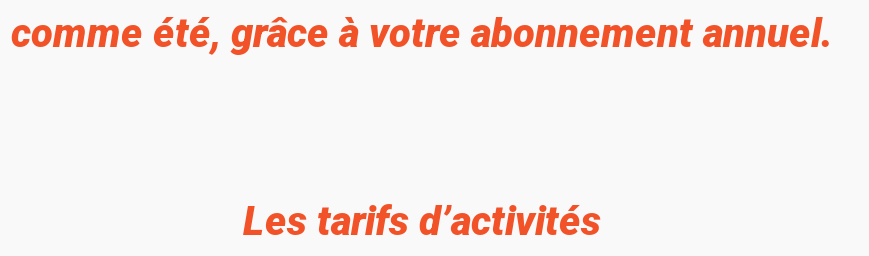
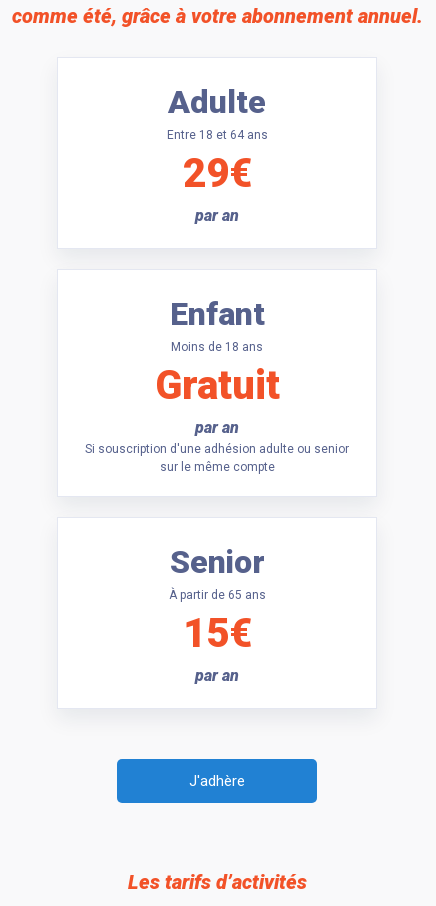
none -> [85,83,349,685] Adulte | Entre 18 et 64 ans | 29€ | par an | Enfant | Moins de 18 ans | Gratuit | par an | Si souscription d'une adhésion adulte ou senior | sur le même compte | Senior | À partir de 65 ans | 15€ | par an
none -> [189,772,245,790] J'adhère

